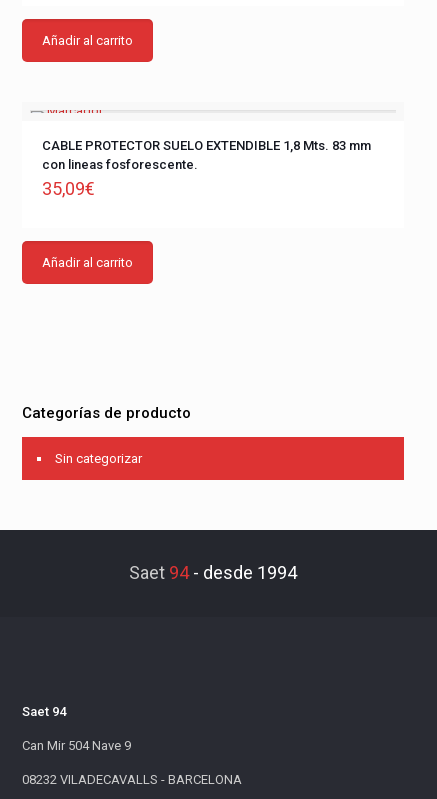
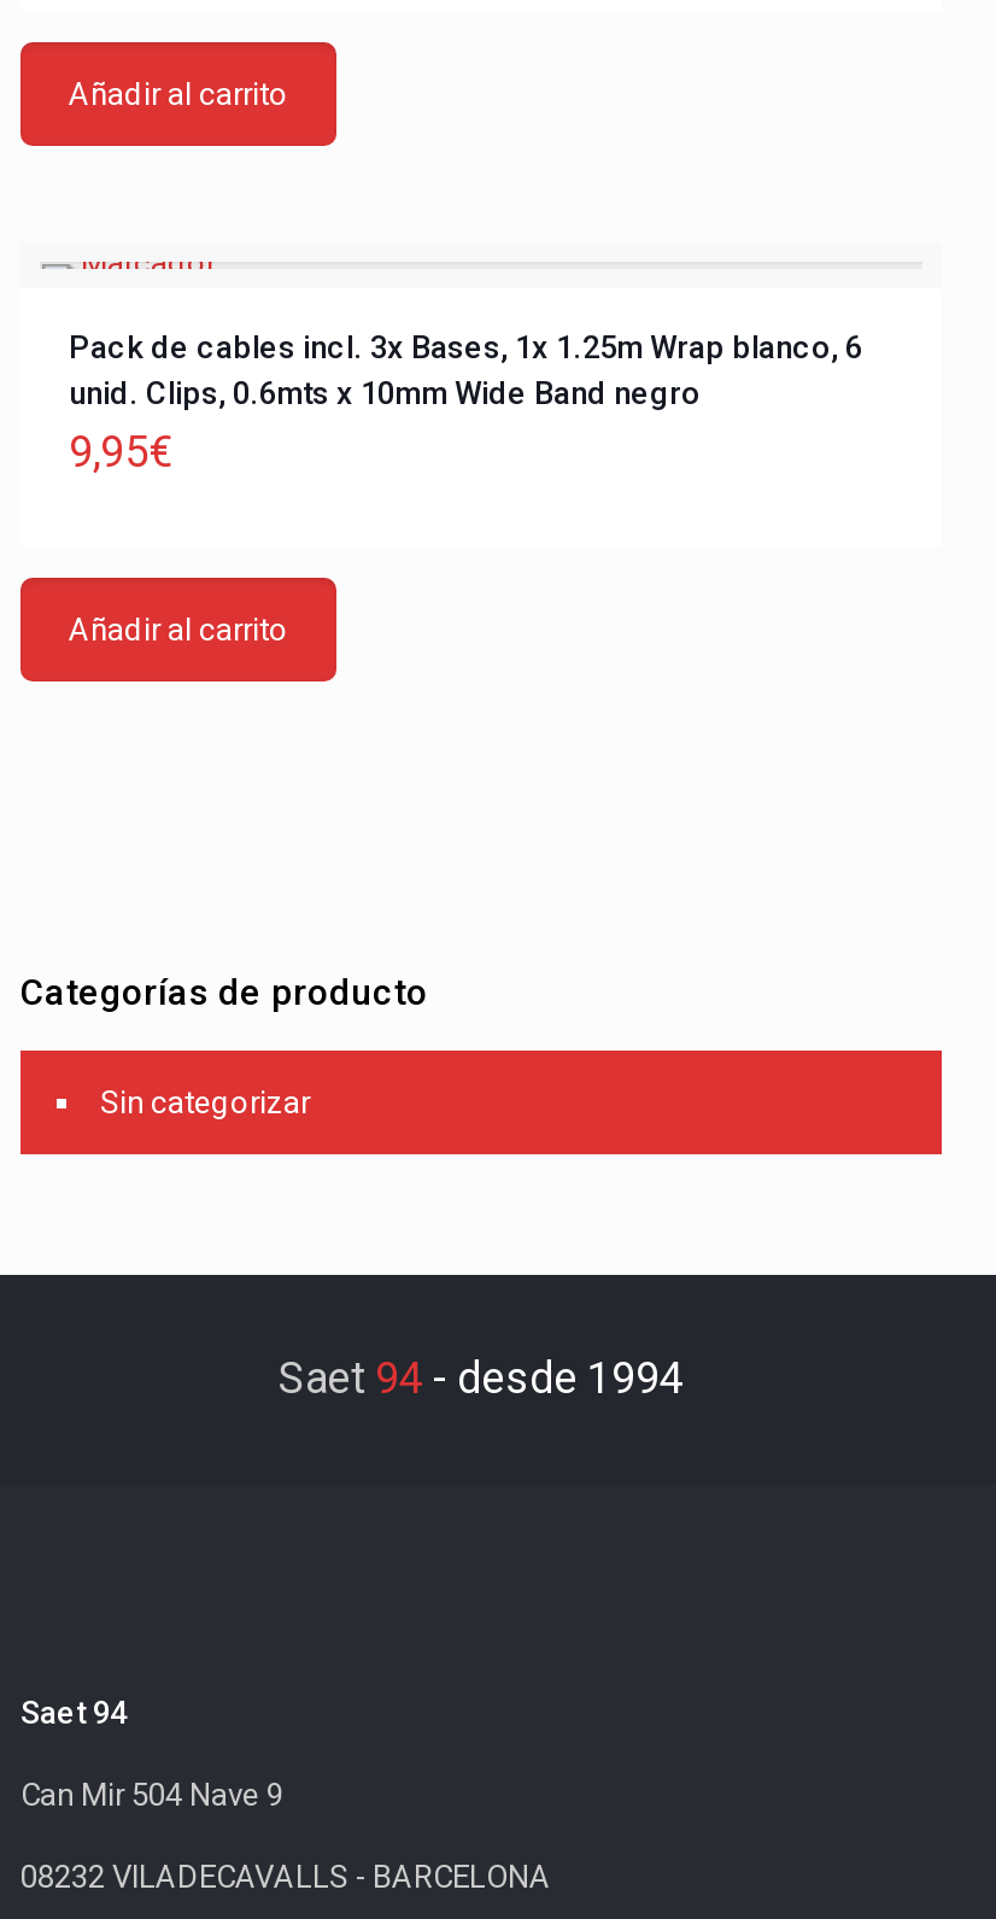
[42,138,371,199] CABLE PROTECTOR SUELO EXTENDIBLE 1,8 Mts. 83 mm | con lineas fosforescente. | 35,09€ -> [69,329,862,476] Pack de cables incl. 3x Bases, 1x 1.25m Wrap blanco, 6 | unid. Clips, 0.6mts x 10mm Wide Band negro | 9,95€

